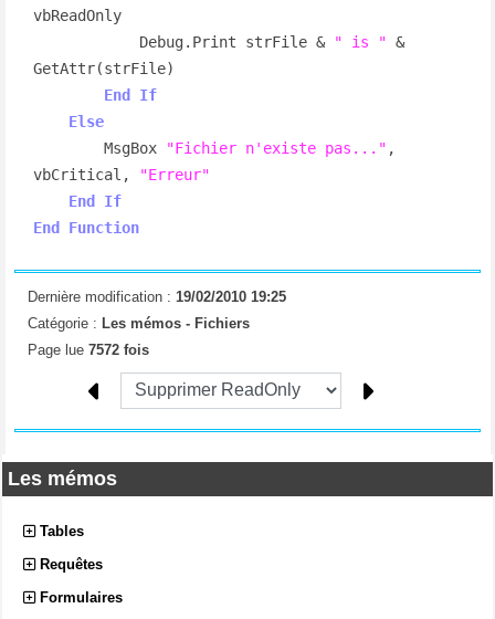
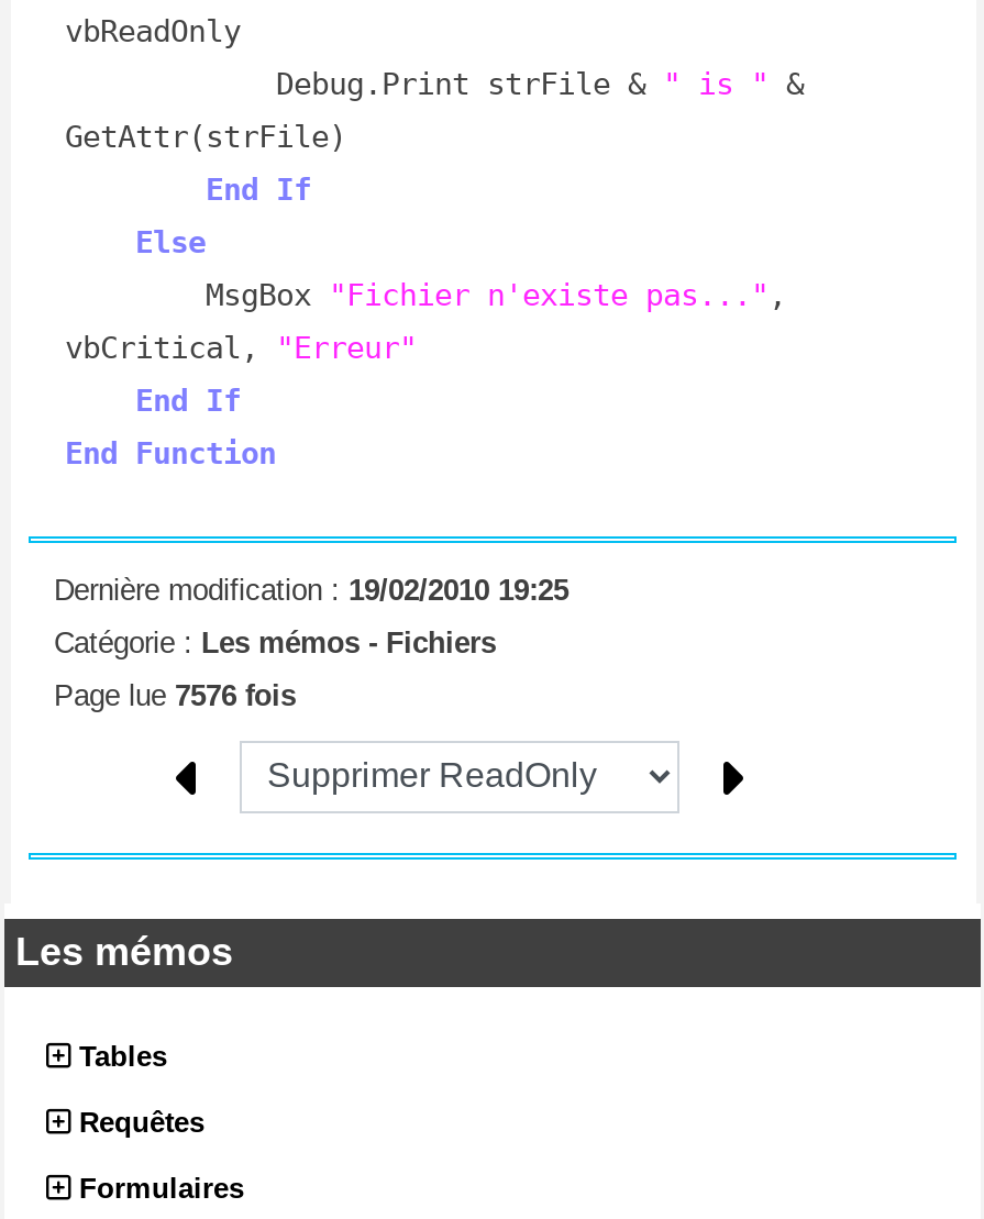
[27,341,149,358] Page lue 7572 fois -> [54,678,296,711] Page lue 7576 fois

